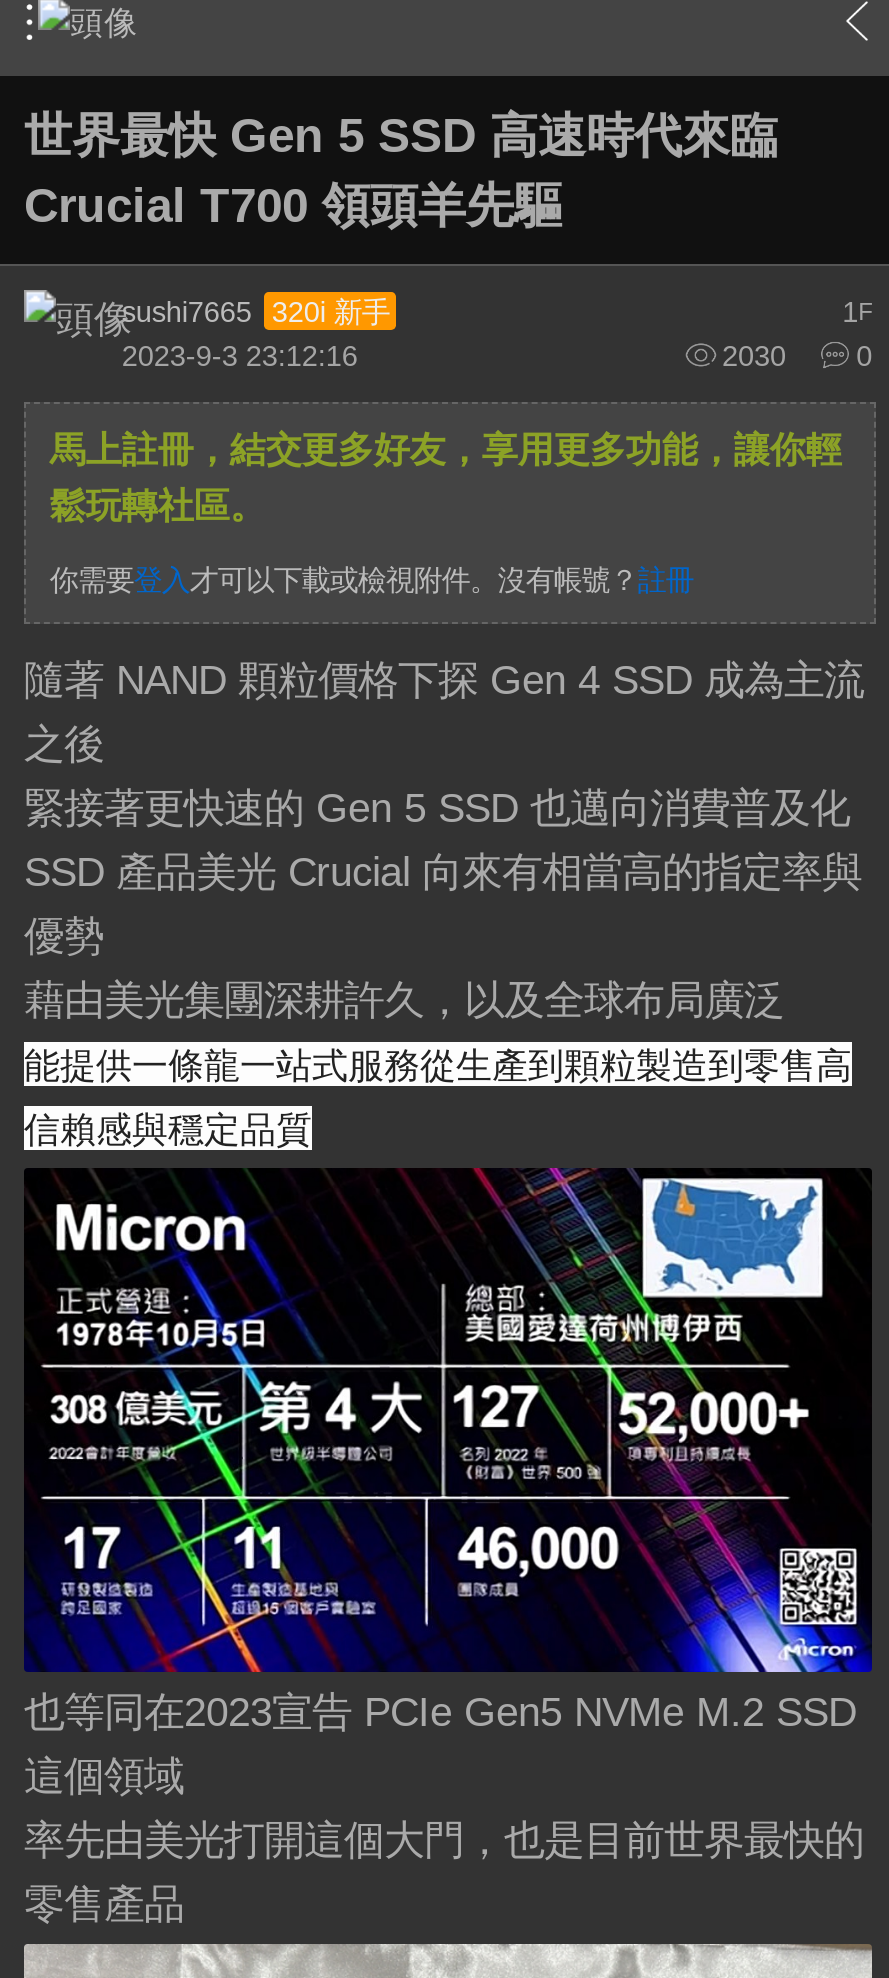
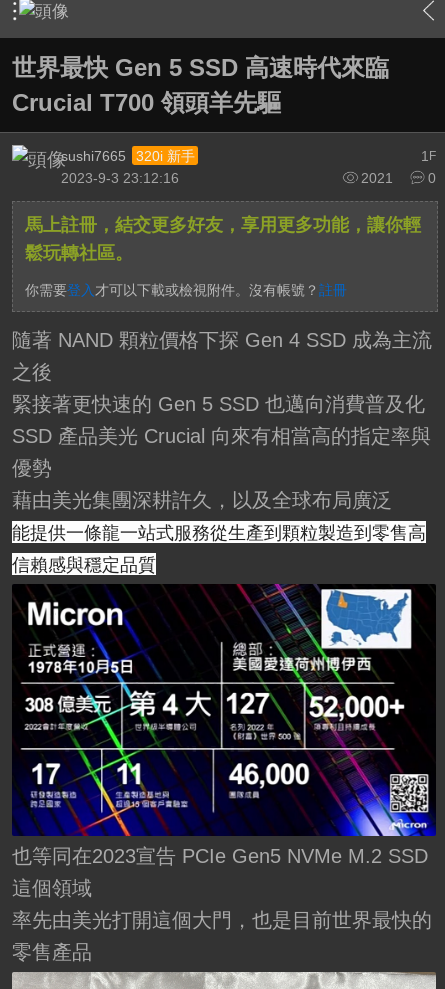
[722,340,872,372] 2030 0 -> [361,170,436,186] 2021 0

